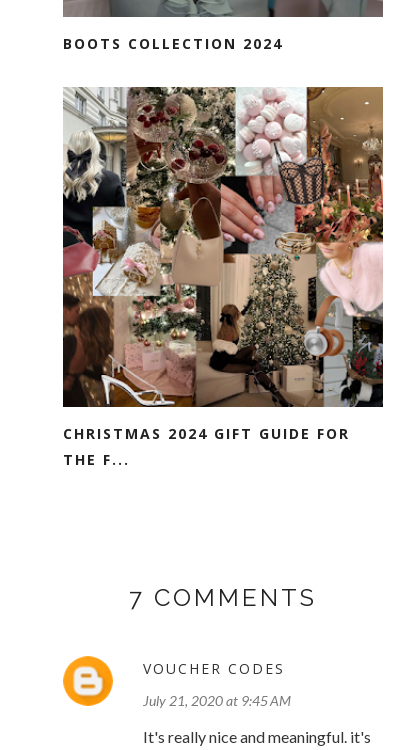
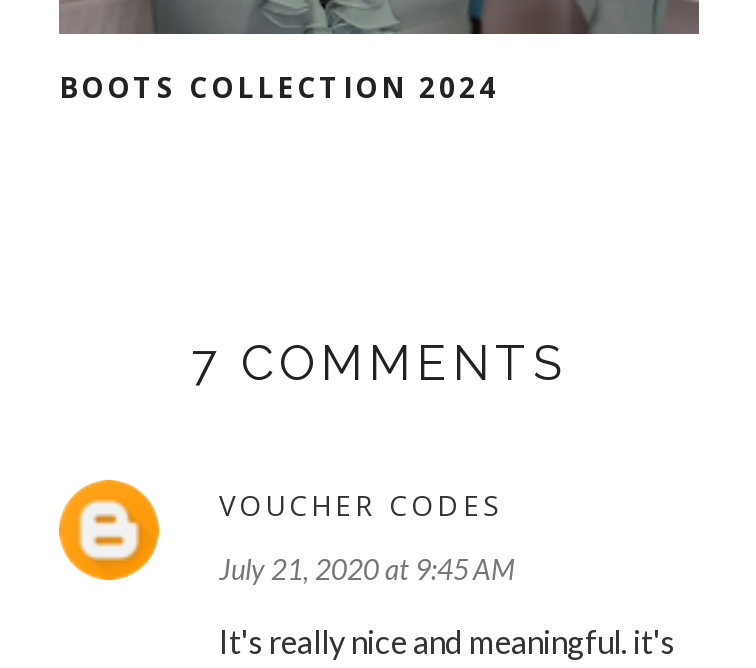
[62,86,384,469] [image] | CHRISTMAS 2024 GIFT GUIDE FOR | THE F... -> none

